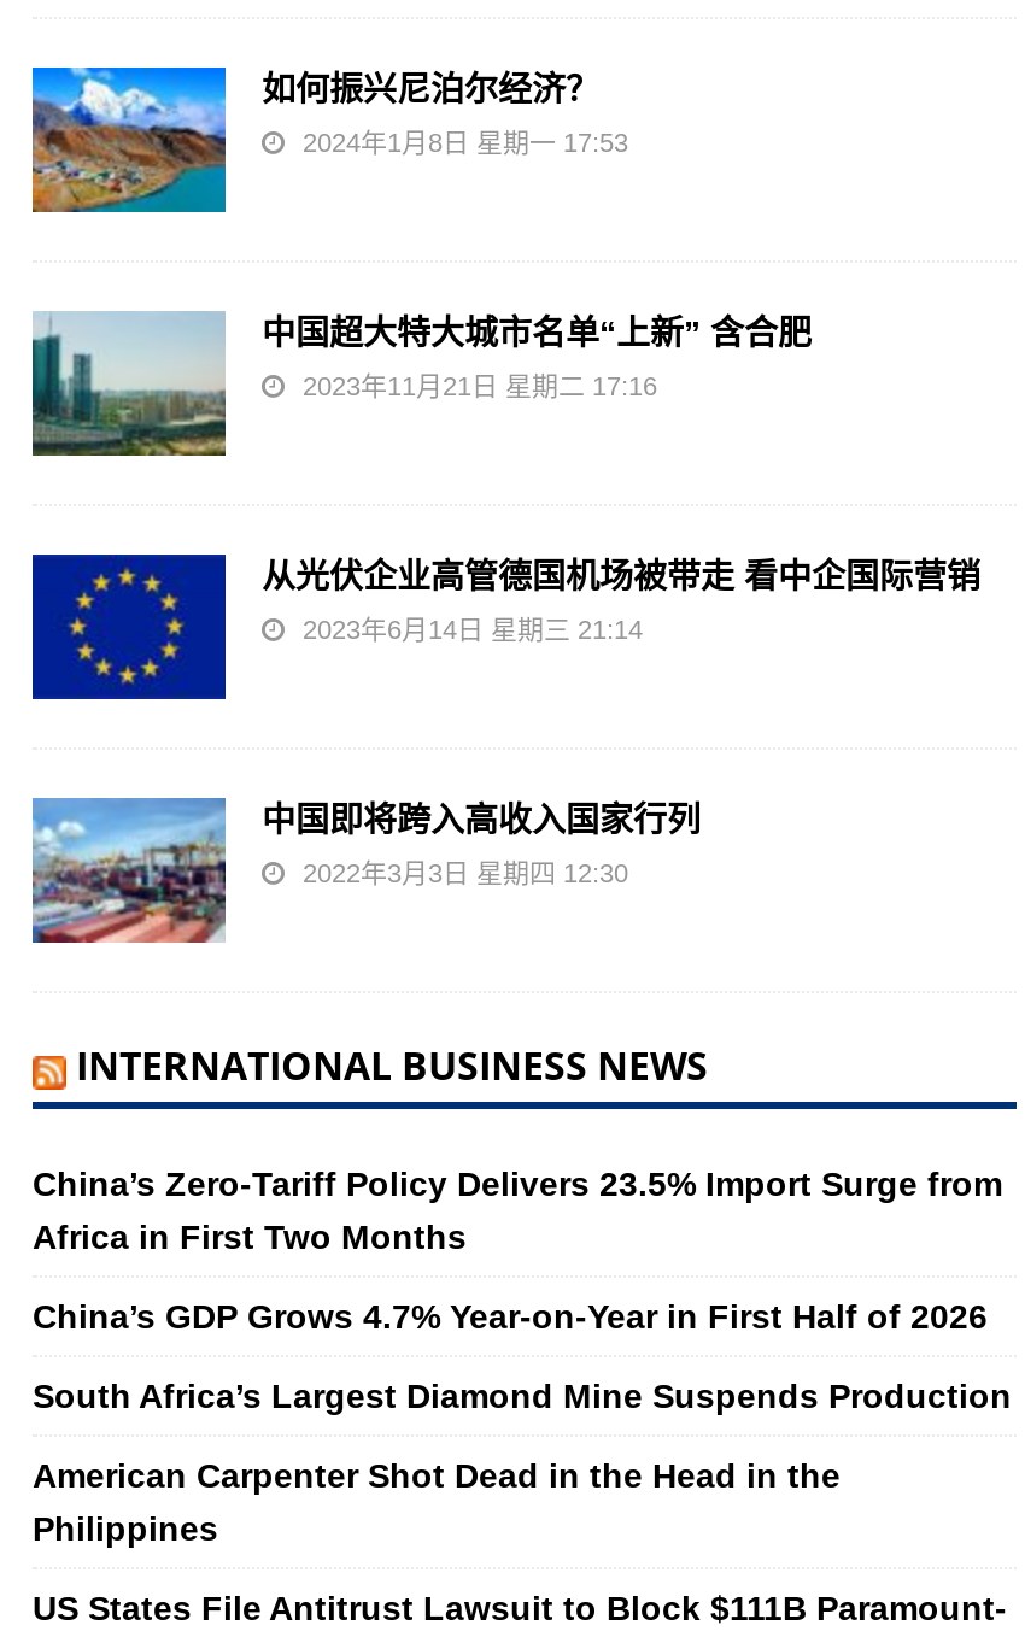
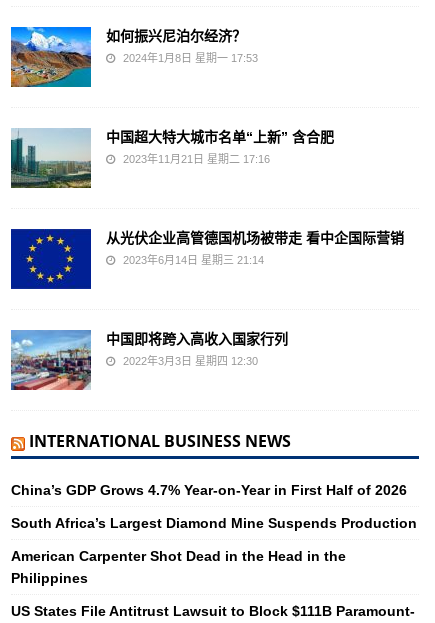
[33,1165,1002,1257] China’s Zero-Tariff Policy Delivers 23.5% Import Surge from | Africa in First Two Months -> none

